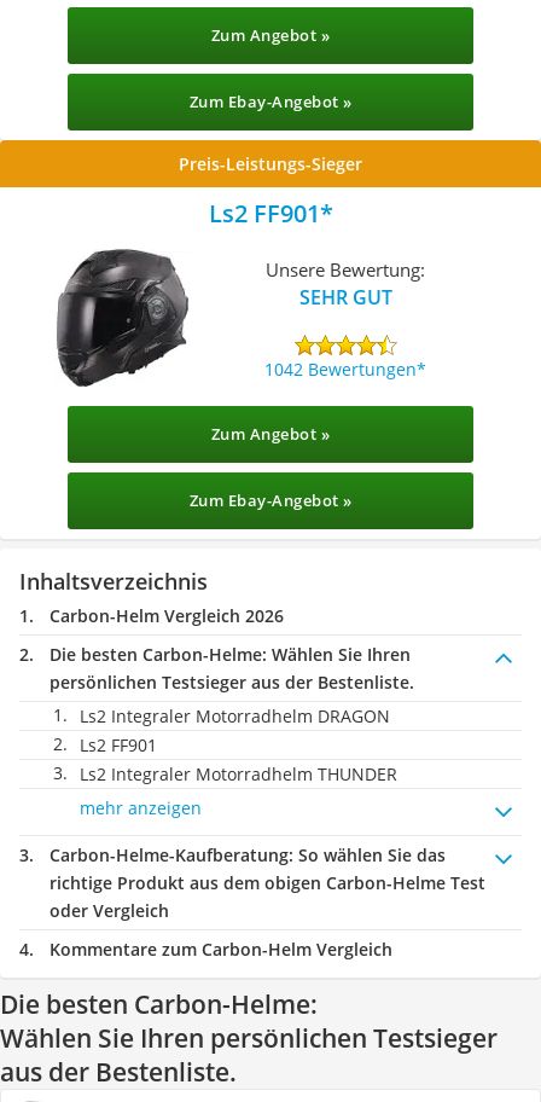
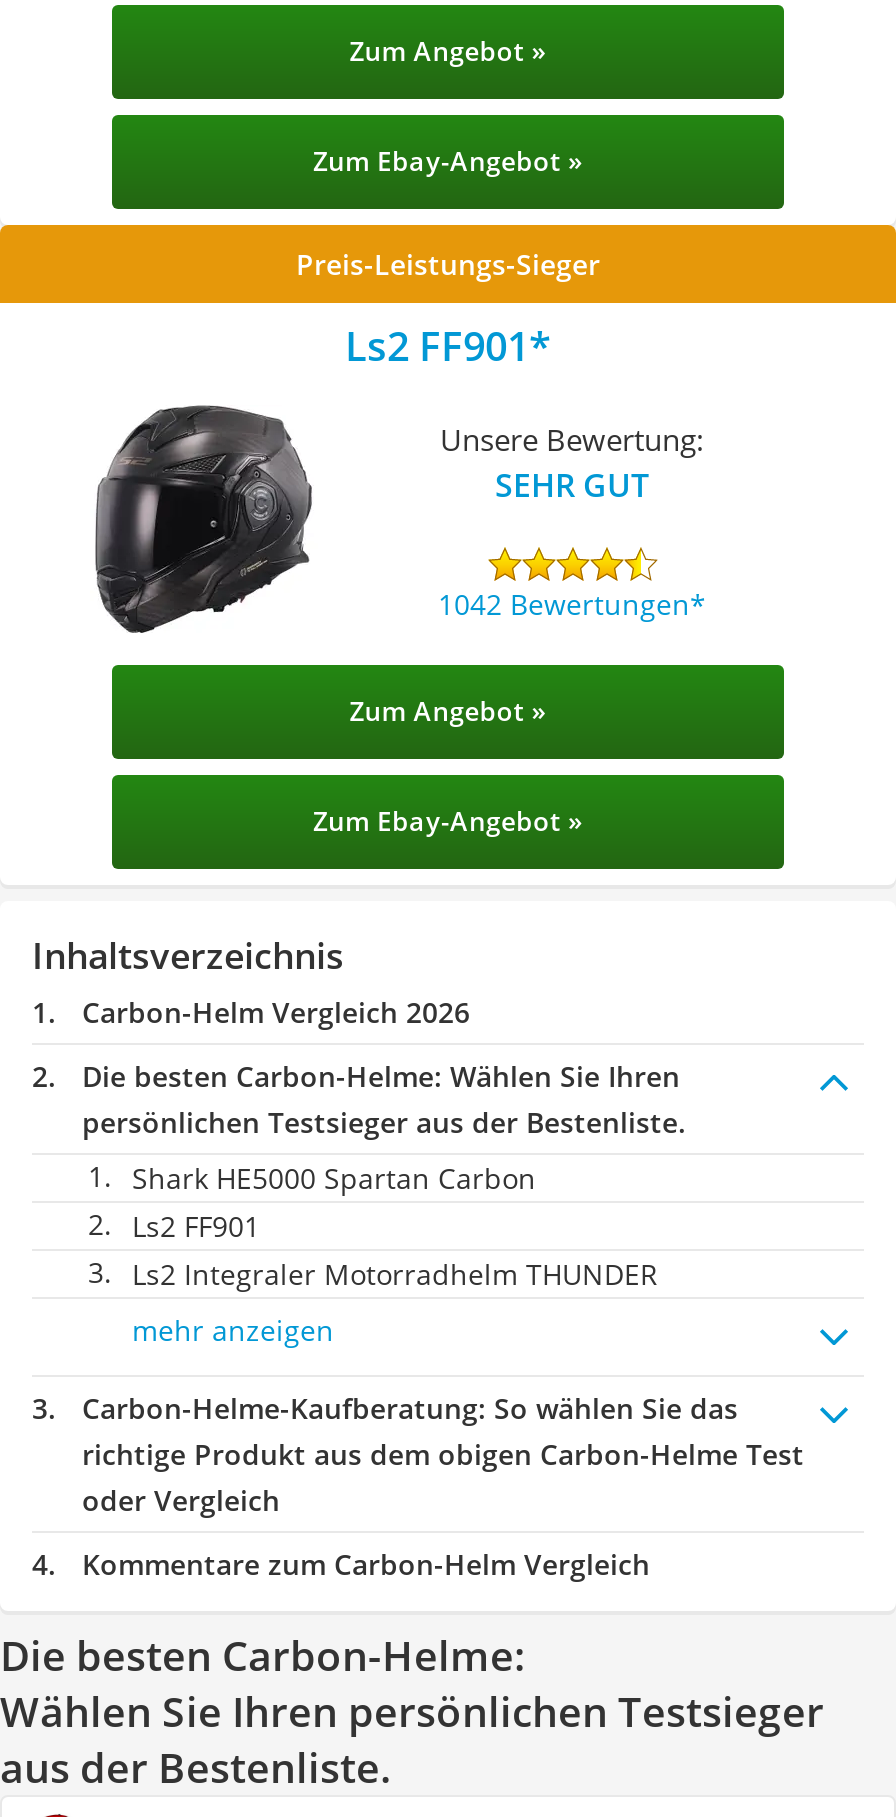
[80,704,390,727] Ls2 Integraler Motorradhelm DRAGON -> [132,1159,536,1197] Shark HE5000 Spartan Carbon

